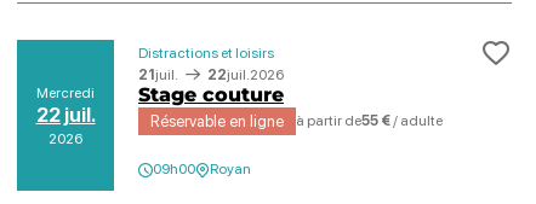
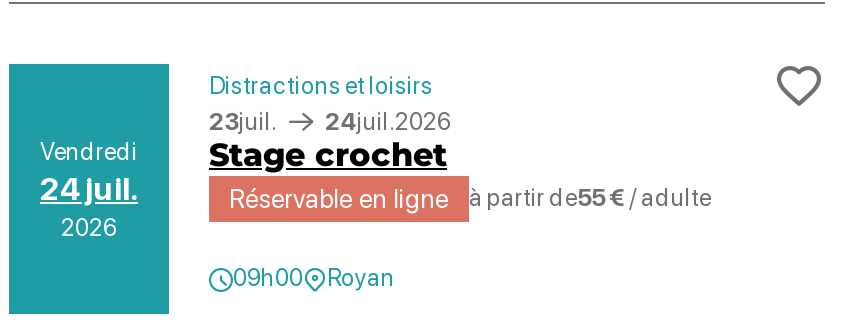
[36,66,284,127] 21juil. | 22juil. 2026 | Mercredi | 22 juil. -> [40,108,451,208] 23juil. | 24juil. 2026 | Vendredi | 24 juil.
[138,83,284,106] Stage couture -> [209,135,447,173] Stage crochet

